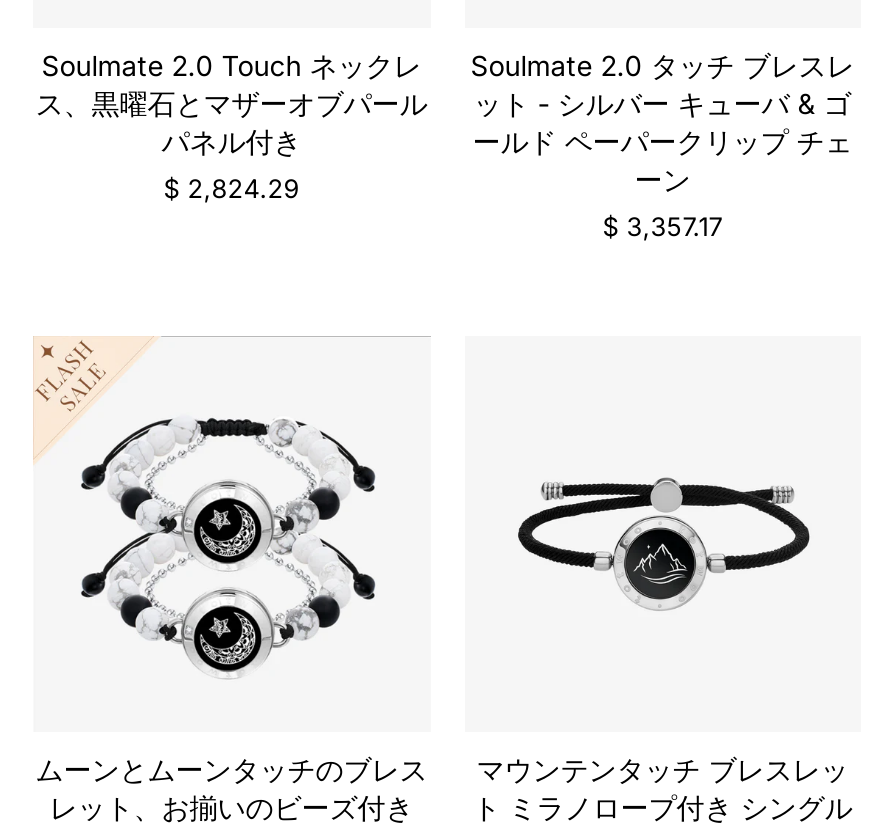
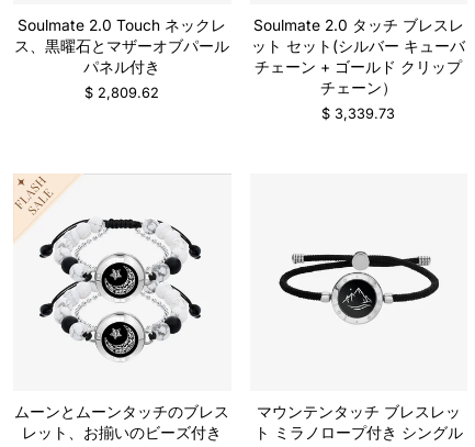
[473,87,853,195] ット - シルバー キューバ & ゴ | ールド ペーパークリップ チェ | ーン -> [251,37,465,96] ット セット(シルバー キューバ | チェーン + ゴールド クリップ | チェーン）
[163,173,299,203] $ 2,824.29 -> [85,84,159,100] $ 2,809.62
[603,211,723,241] $ 3,357.17 -> [322,105,395,121] $ 3,339.73

